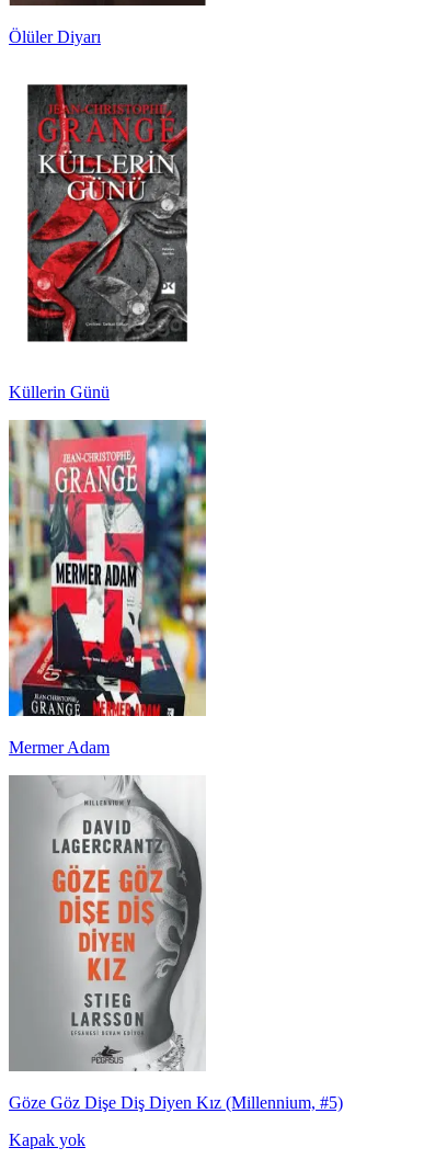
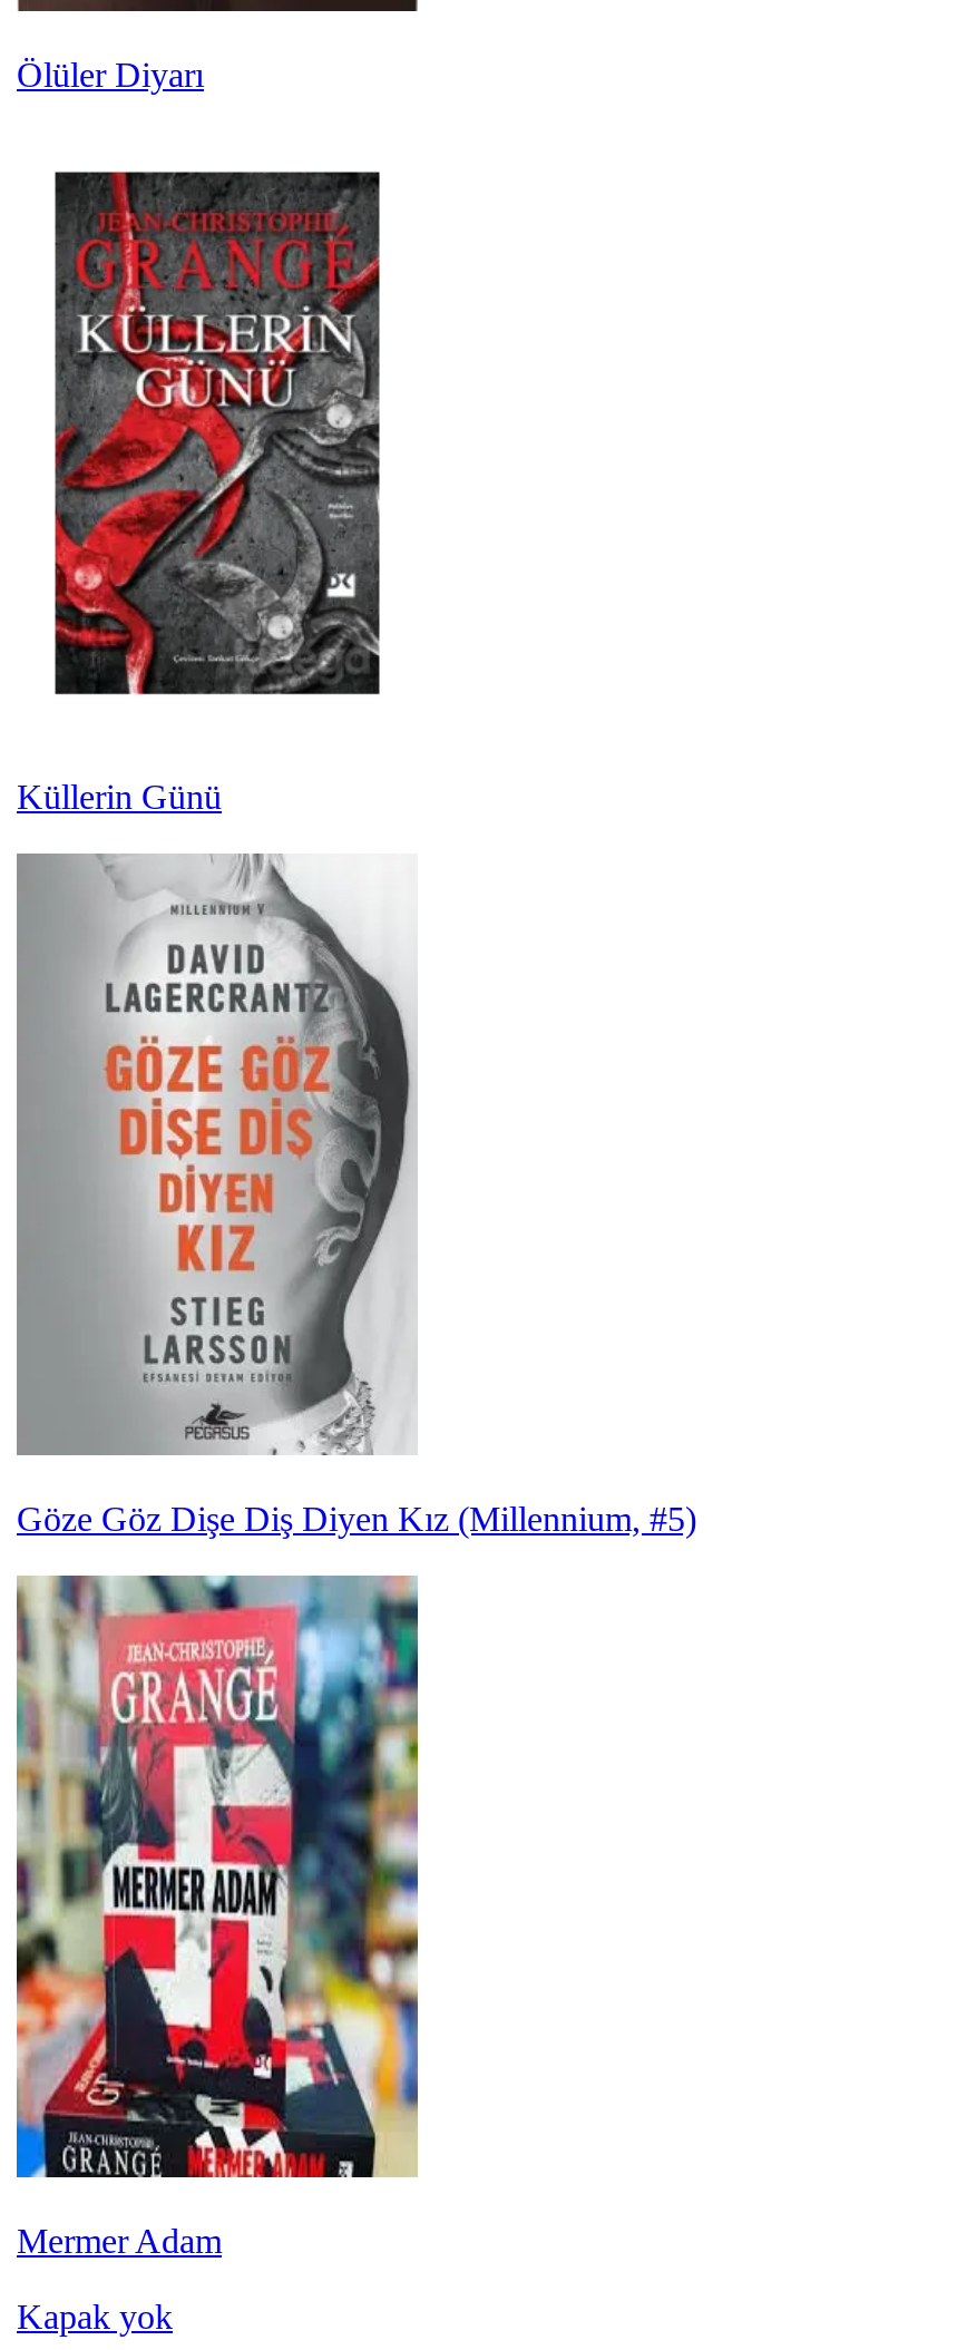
moved [7,418,208,756] -> [12,1571,422,2259]: [image] | Mermer Adam
moved [8,775,343,1111] -> [14,854,696,1537]: [image] | Göze Göz Dişe Diş Diyen Kız (Millennium, #5)

